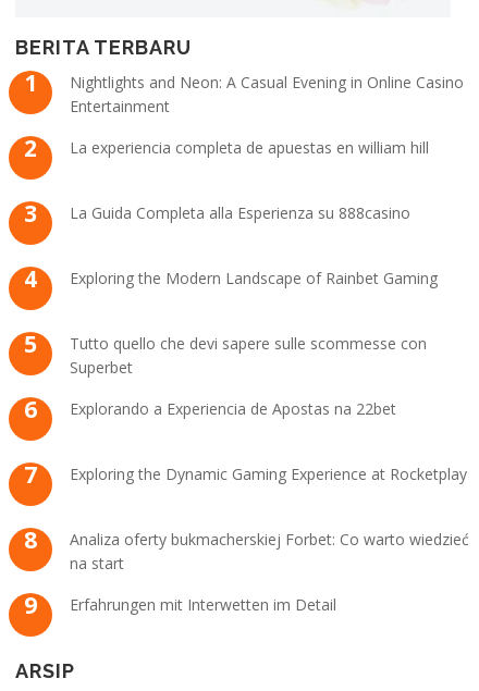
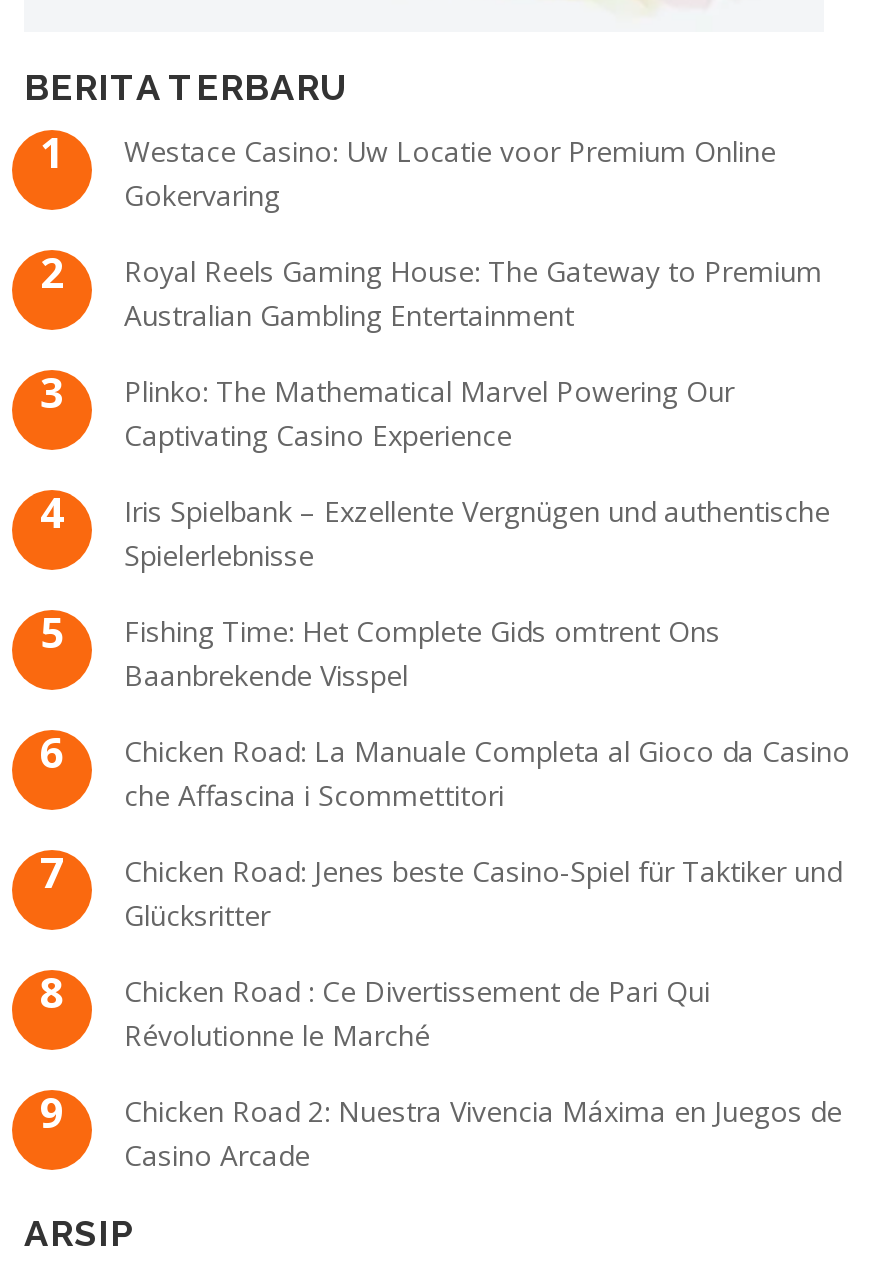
[70,72,464,116] Nightlights and Neon: A Casual Evening in Online Casino | Entertainment -> [124,132,776,214] Westace Casino: Uw Locatie voor Premium Online | Gokervaring
[70,137,429,158] La experiencia completa de apuestas en william hill -> [124,252,822,334] Royal Reels Gaming House: The Gateway to Premium | Australian Gambling Entertainment
[70,202,410,223] La Guida Completa alla Esperienza su 888casino -> [124,372,734,454] Plinko: The Mathematical Marvel Powering Our | Captivating Casino Experience
[70,268,438,288] Exploring the Modern Landscape of Rainbet Gaming -> [124,492,830,574] Iris Spielbank – Exzellente Vergnügen und authentische | Spielerlebnisse
[70,333,427,378] Tutto quello che devi sapere sulle scommesse con | Superbet -> [124,612,720,694] Fishing Time: Het Complete Gids omtrent Ons | Baanbrekende Visspel
[70,398,396,419] Explorando a Experiencia de Apostas na 22bet -> [124,732,850,814] Chicken Road: La Manuale Completa al Gioco da Casino | che Affascina i Scommettitori
[70,464,467,484] Exploring the Dynamic Gaming Experience at Rocketplay -> [124,852,842,934] Chicken Road: Jenes beste Casino-Spiel für Taktiker und | Glücksritter
[70,529,469,573] Analiza oferty bukmacherskiej Forbet: Co warto wiedzieć | na start -> [124,972,710,1054] Chicken Road : Ce Divertissement de Pari Qui | Révolutionne le Marché
[70,594,336,615] Erfahrungen mit Interwetten im Detail -> [124,1092,842,1174] Chicken Road 2: Nuestra Vivencia Máxima en Juegos de | Casino Arcade

